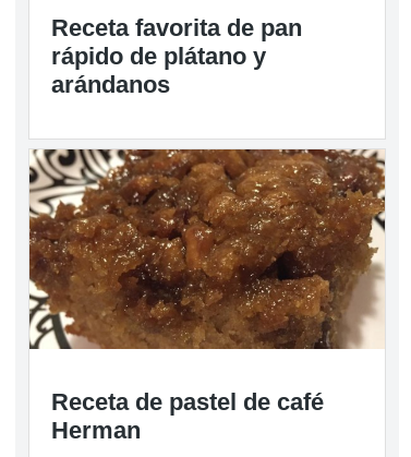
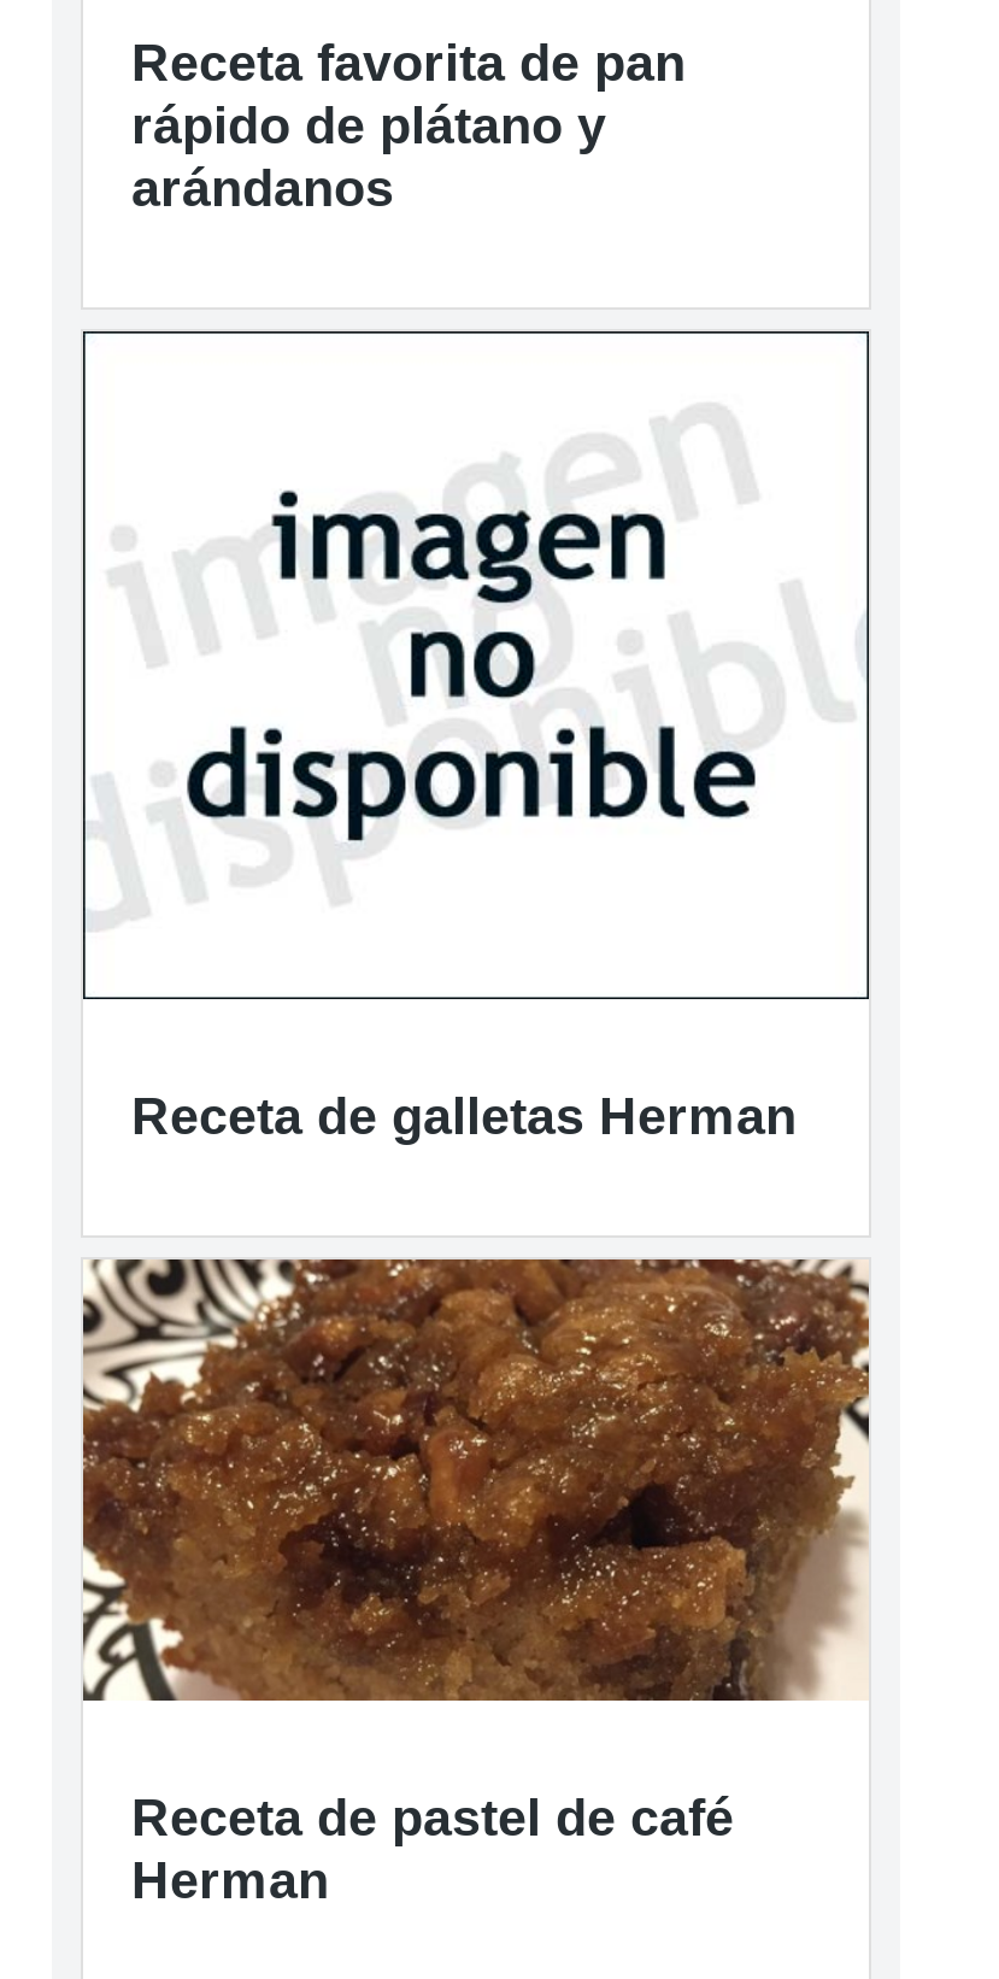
none -> [81,329,871,1146] [image] | Receta de galletas Herman

